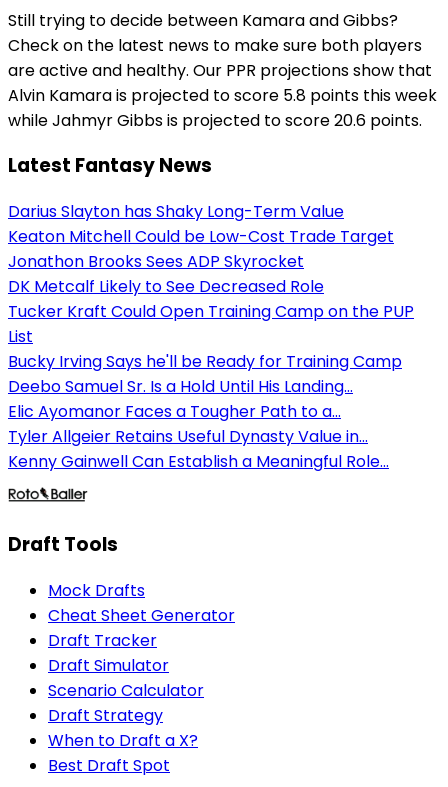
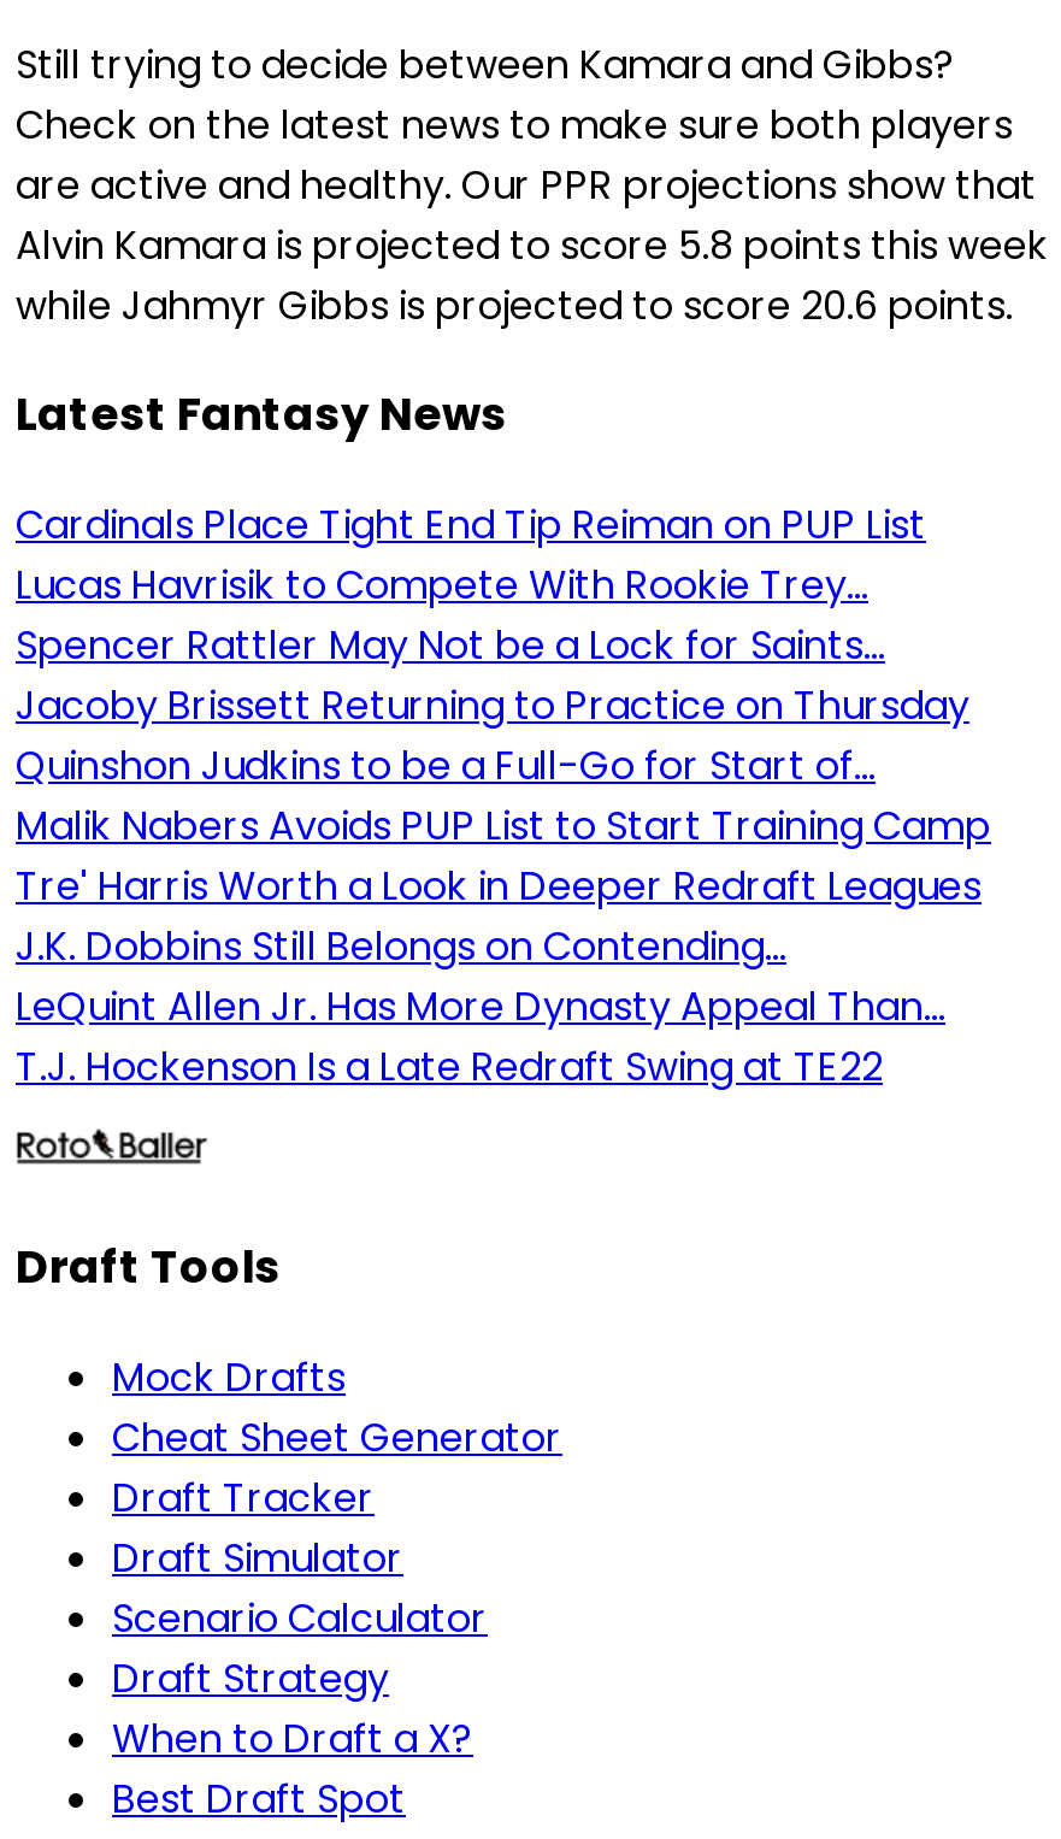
[8,200,414,473] Darius Slayton has Shaky Long-Term Value | Keaton Mitchell Could be Low-Cost Trade Target | Jonathon Brooks Sees ADP Skyrocket | DK Metcalf Likely to See Decreased Role | Tucker Kraft Could Open Training Camp on the PUP | List | Bucky Irving Says he'll be Ready for Training Camp | Deebo Samuel Sr. Is a Hold Until His Landing... | Elic Ayomanor Faces a Tougher Path to a... | Tyler Allgeier Retains Useful Dynasty Value in... | Kenny Gainwell Can Establish a Meaningful Role... -> [16,498,991,1095] Cardinals Place Tight End Tip Reiman on PUP List | Lucas Havrisik to Compete With Rookie Trey... | Spencer Rattler May Not be a Lock for Saints... | Jacoby Brissett Returning to Practice on Thursday | Quinshon Judkins to be a Full-Go for Start of... | Malik Nabers Avoids PUP List to Start Training Camp | Tre' Harris Worth a Look in Deeper Redraft Leagues | J.K. Dobbins Still Belongs on Contending... | LeQuint Allen Jr. Has More Dynasty Appeal Than... | T.J. Hockenson Is a Late Redraft Swing at TE22

